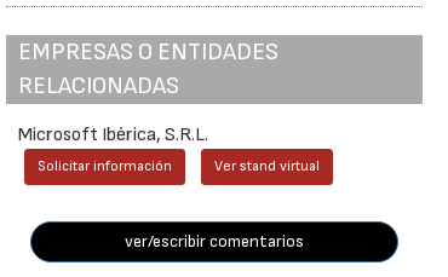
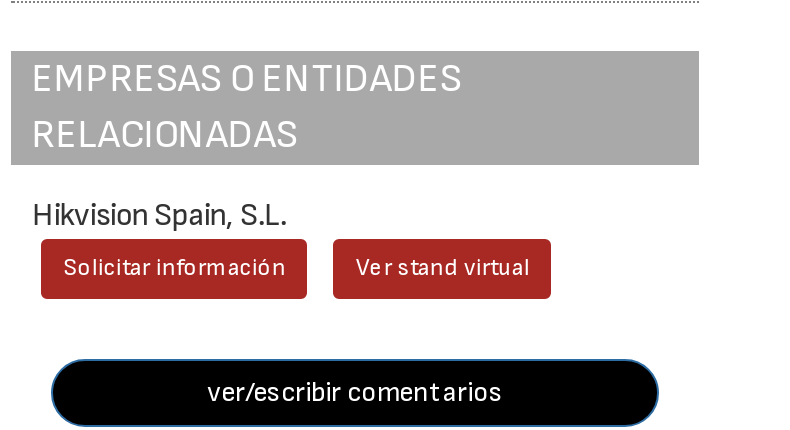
[19,123,209,146] Microsoft Ibérica, S.R.L. -> [32,196,286,234] Hikvision Spain, S.L.

